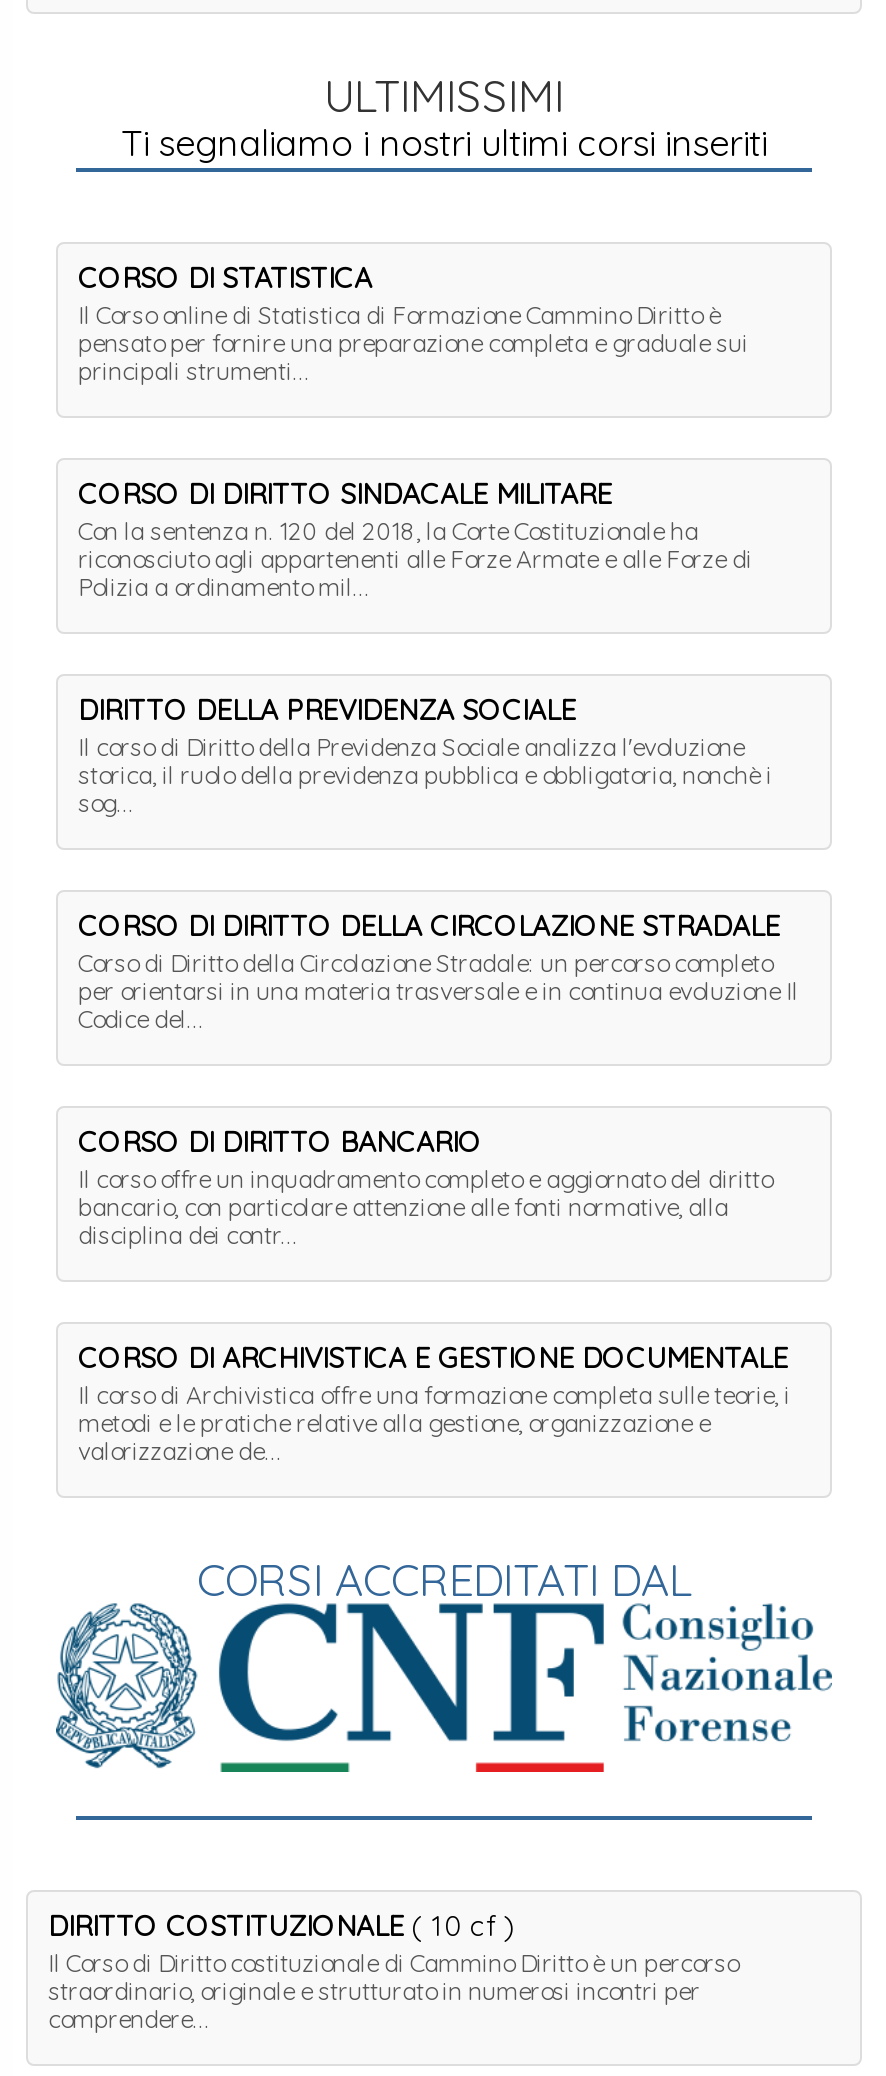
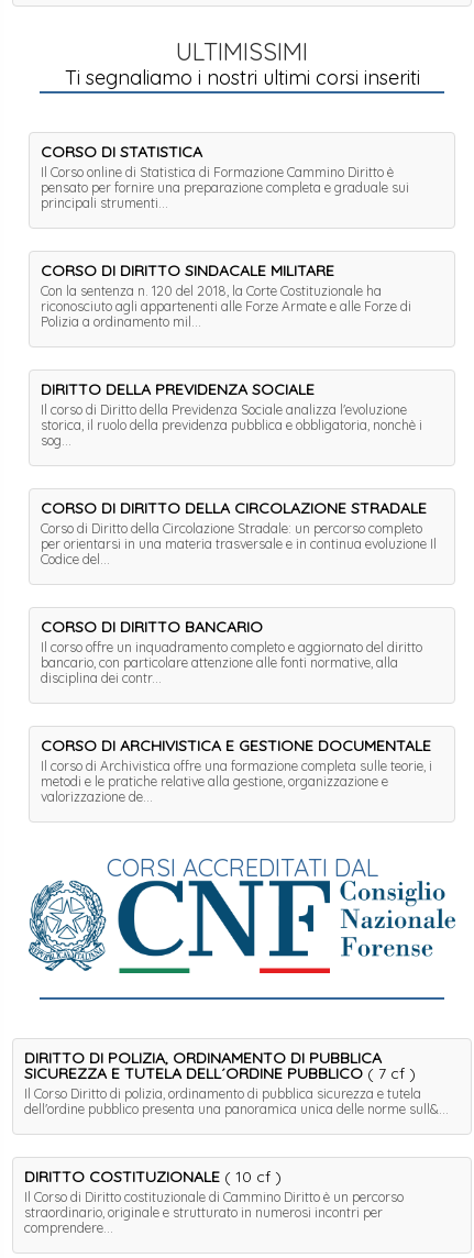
none -> [24,1048,449,1117] DIRITTO DI POLIZIA, ORDINAMENTO DI PUBBLICA | SICUREZZA E TUTELA DELL´ORDINE PUBBLICO( 7 cf ) | Il Corso Diritto di polizia, ordinamento di pubblica sicurezza e tutela | dell'ordine pubblico presenta una panoramica unica delle norme sull&...

